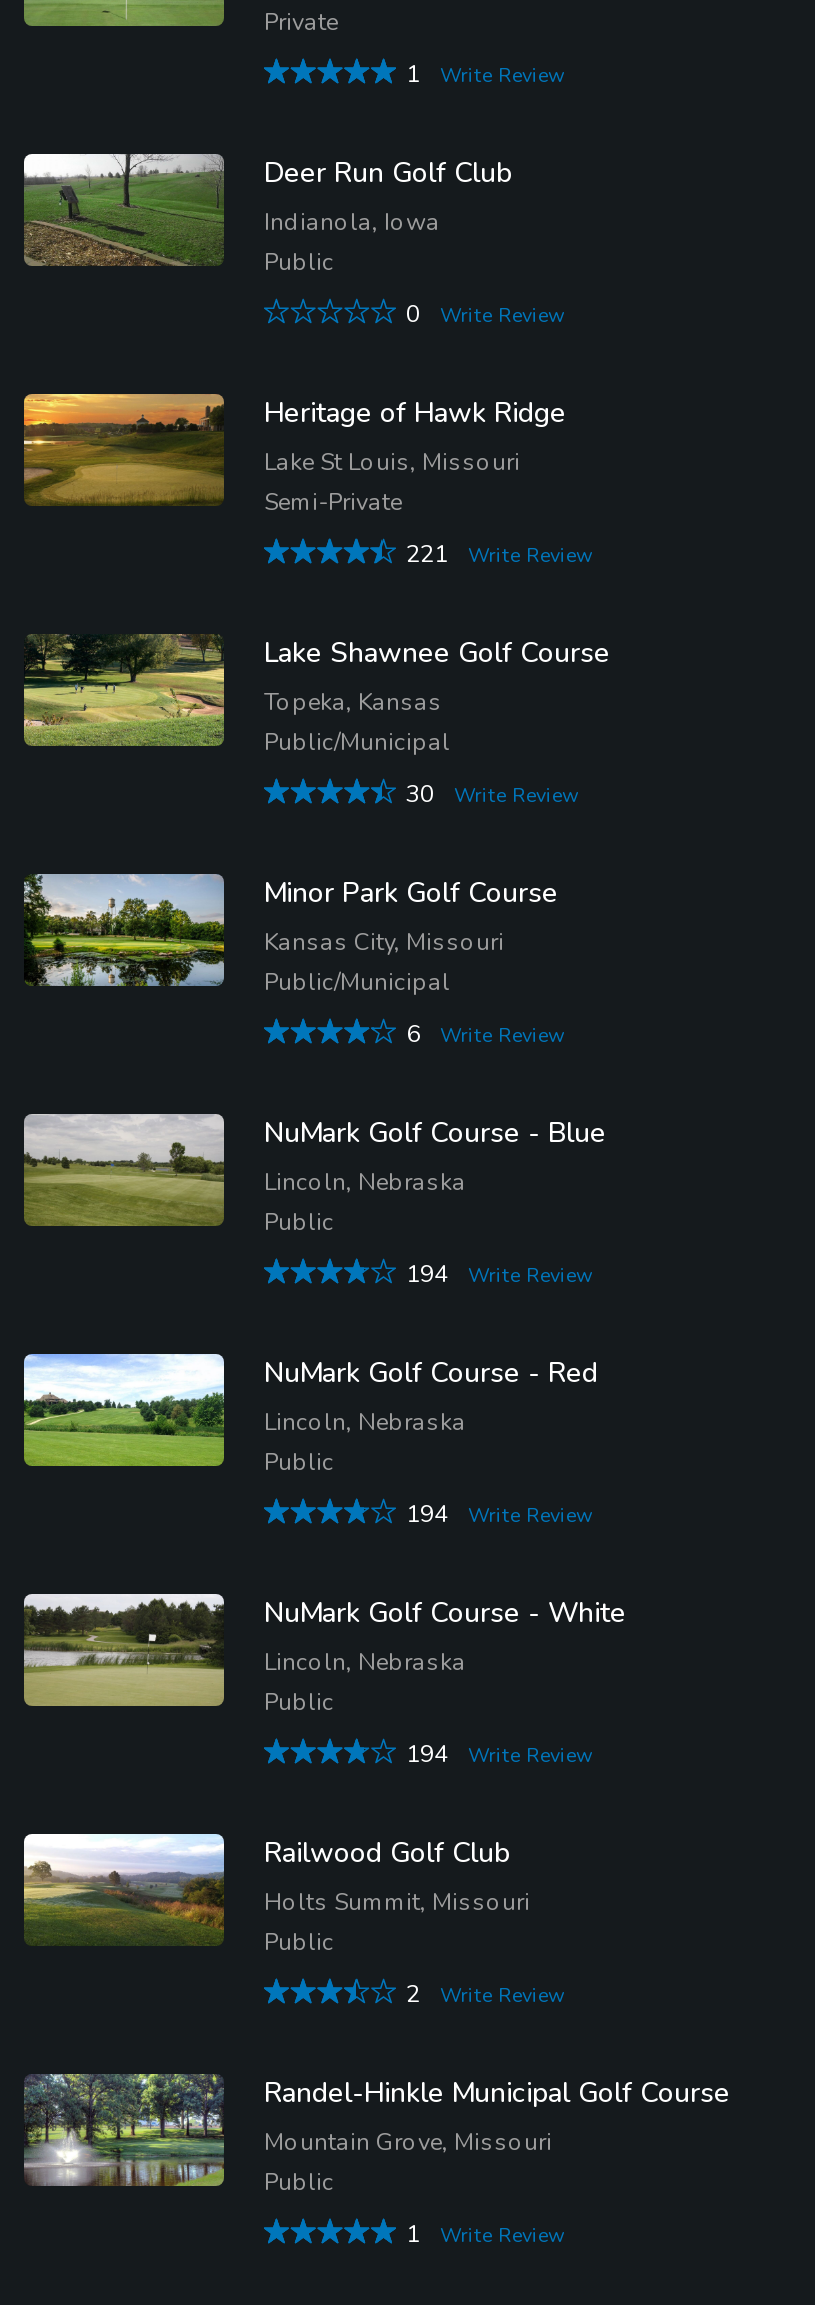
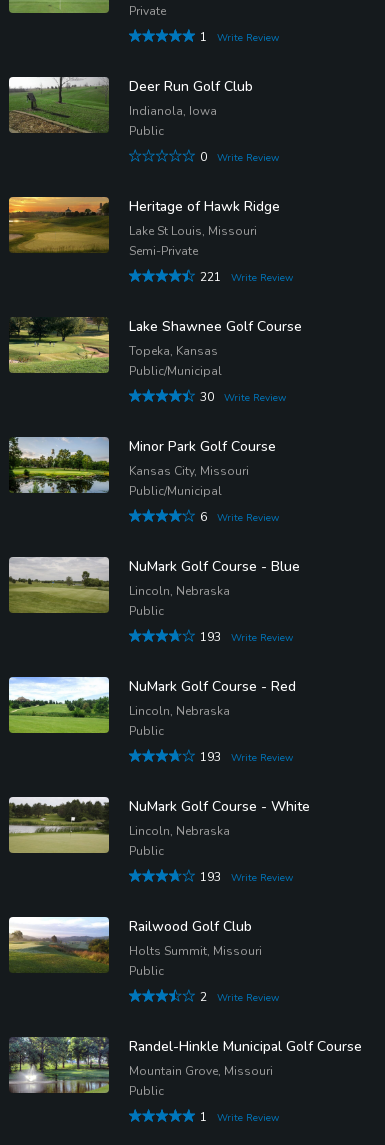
[406,1258,592,1290] 194 Write Review -> [200,629,293,645] 193 Write Review
[406,1498,592,1530] 194 Write Review -> [200,749,293,765] 193 Write Review
[406,1738,592,1770] 194 Write Review -> [200,869,293,885] 193 Write Review

